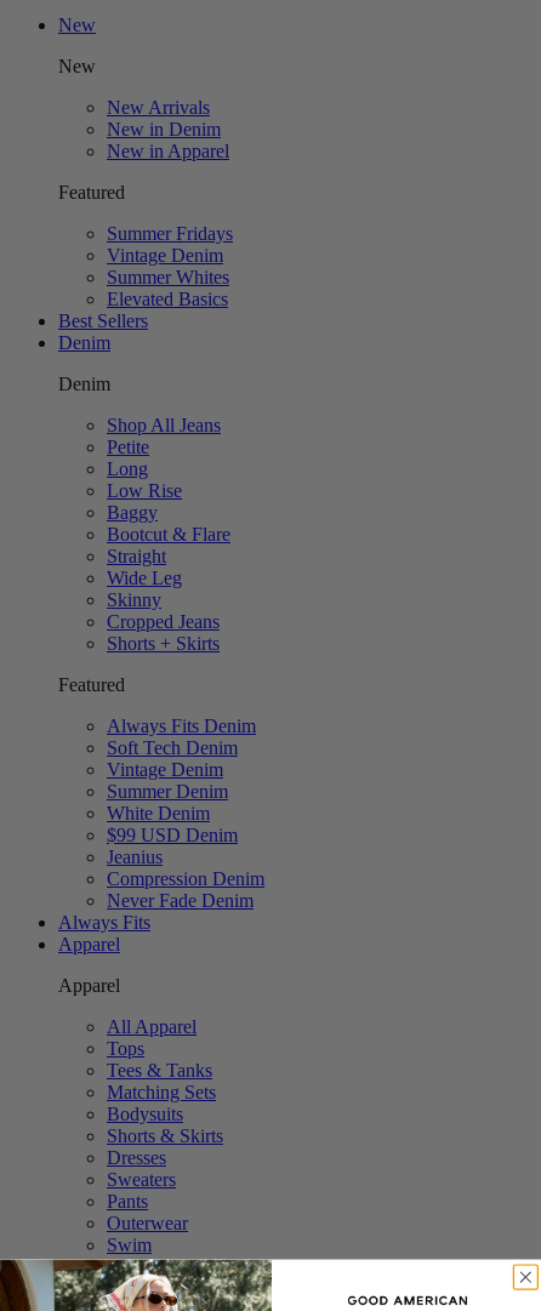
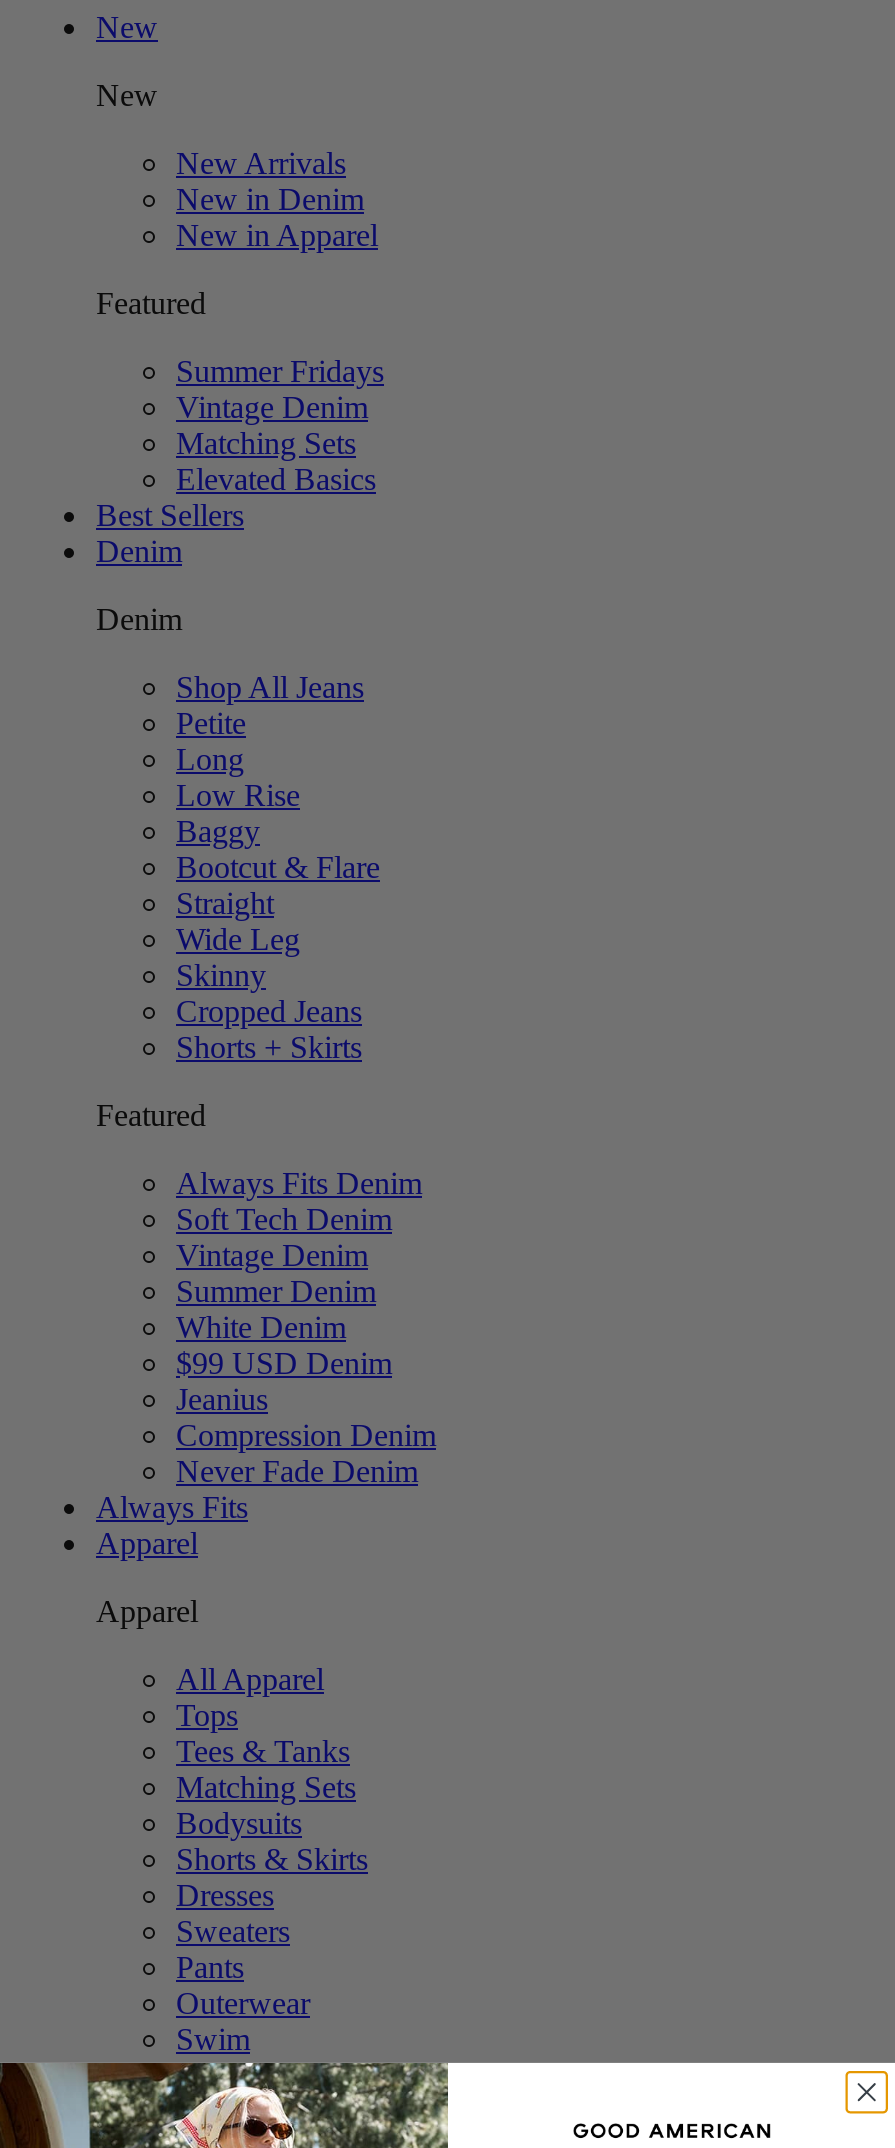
[107,267,229,287] Summer Whites -> [176,426,356,460] Matching Sets

